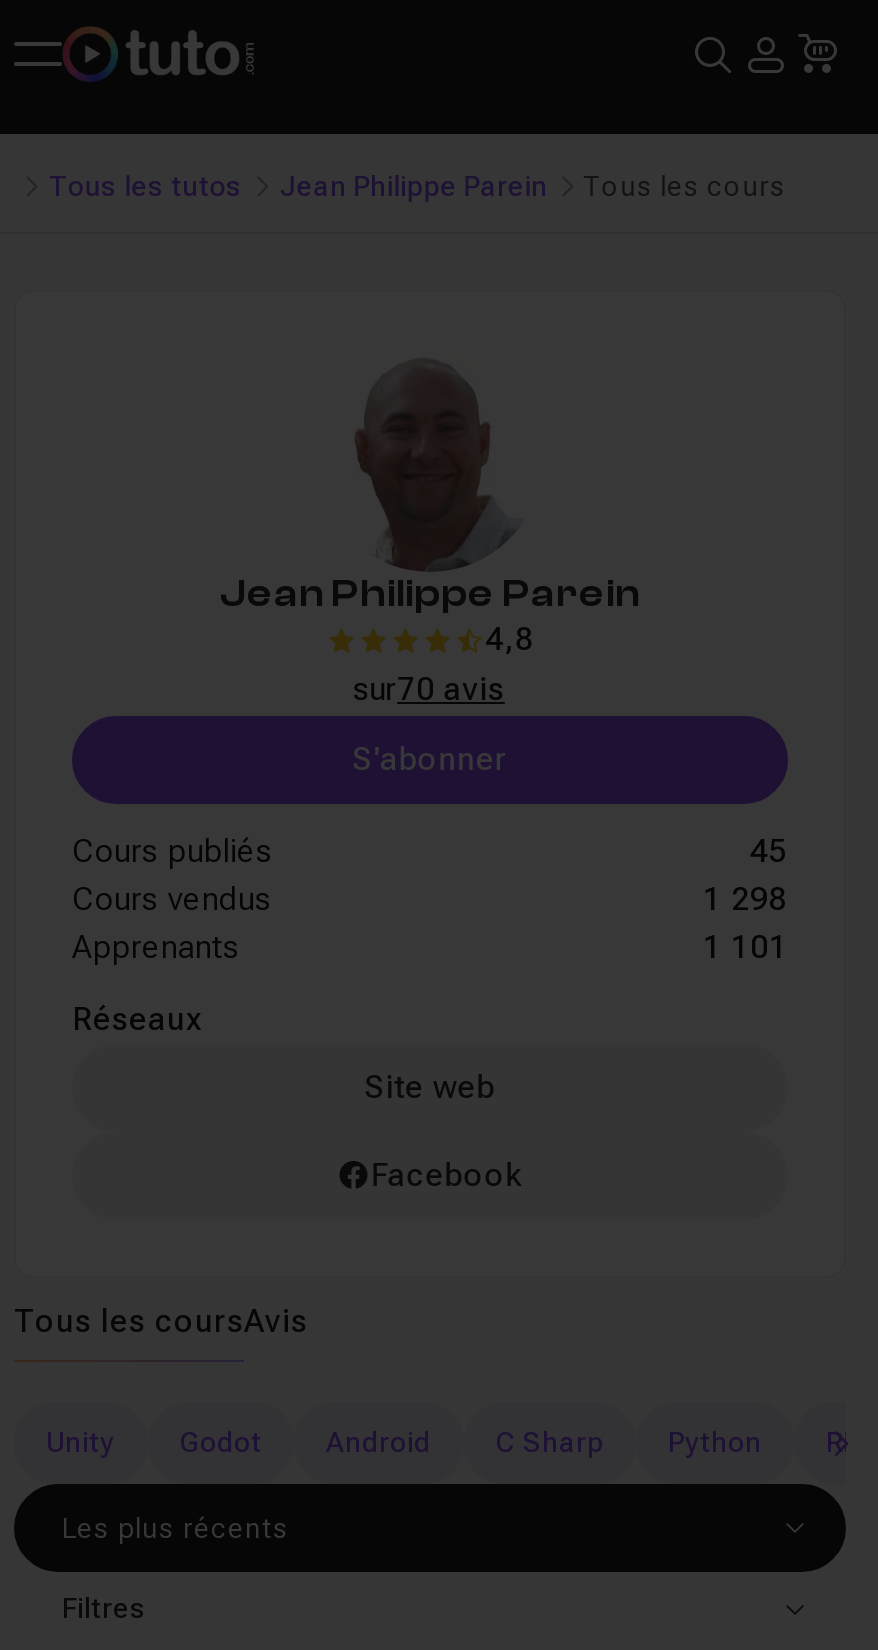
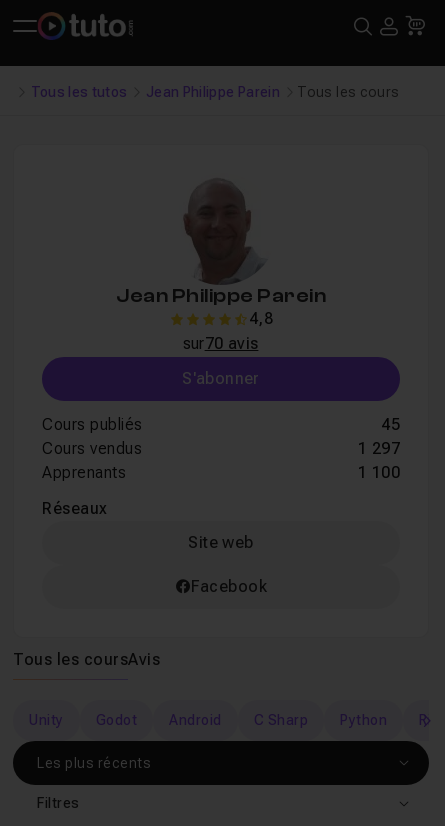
[703,880,788,918] 1 298 -> [357,439,400,458] 1 297
[703,928,788,966] 1 101 -> [357,463,400,482] 1 100

